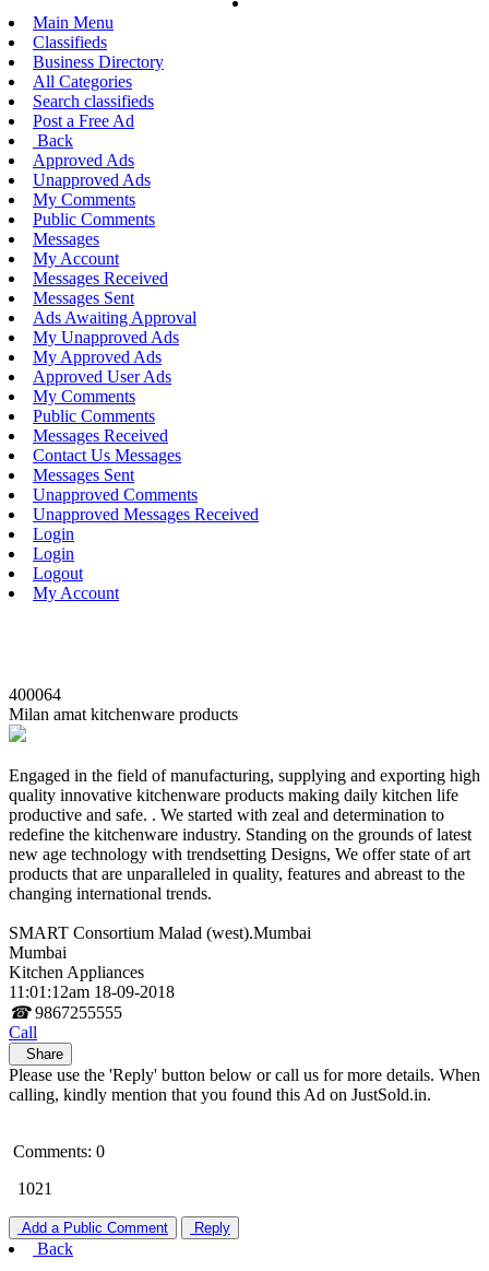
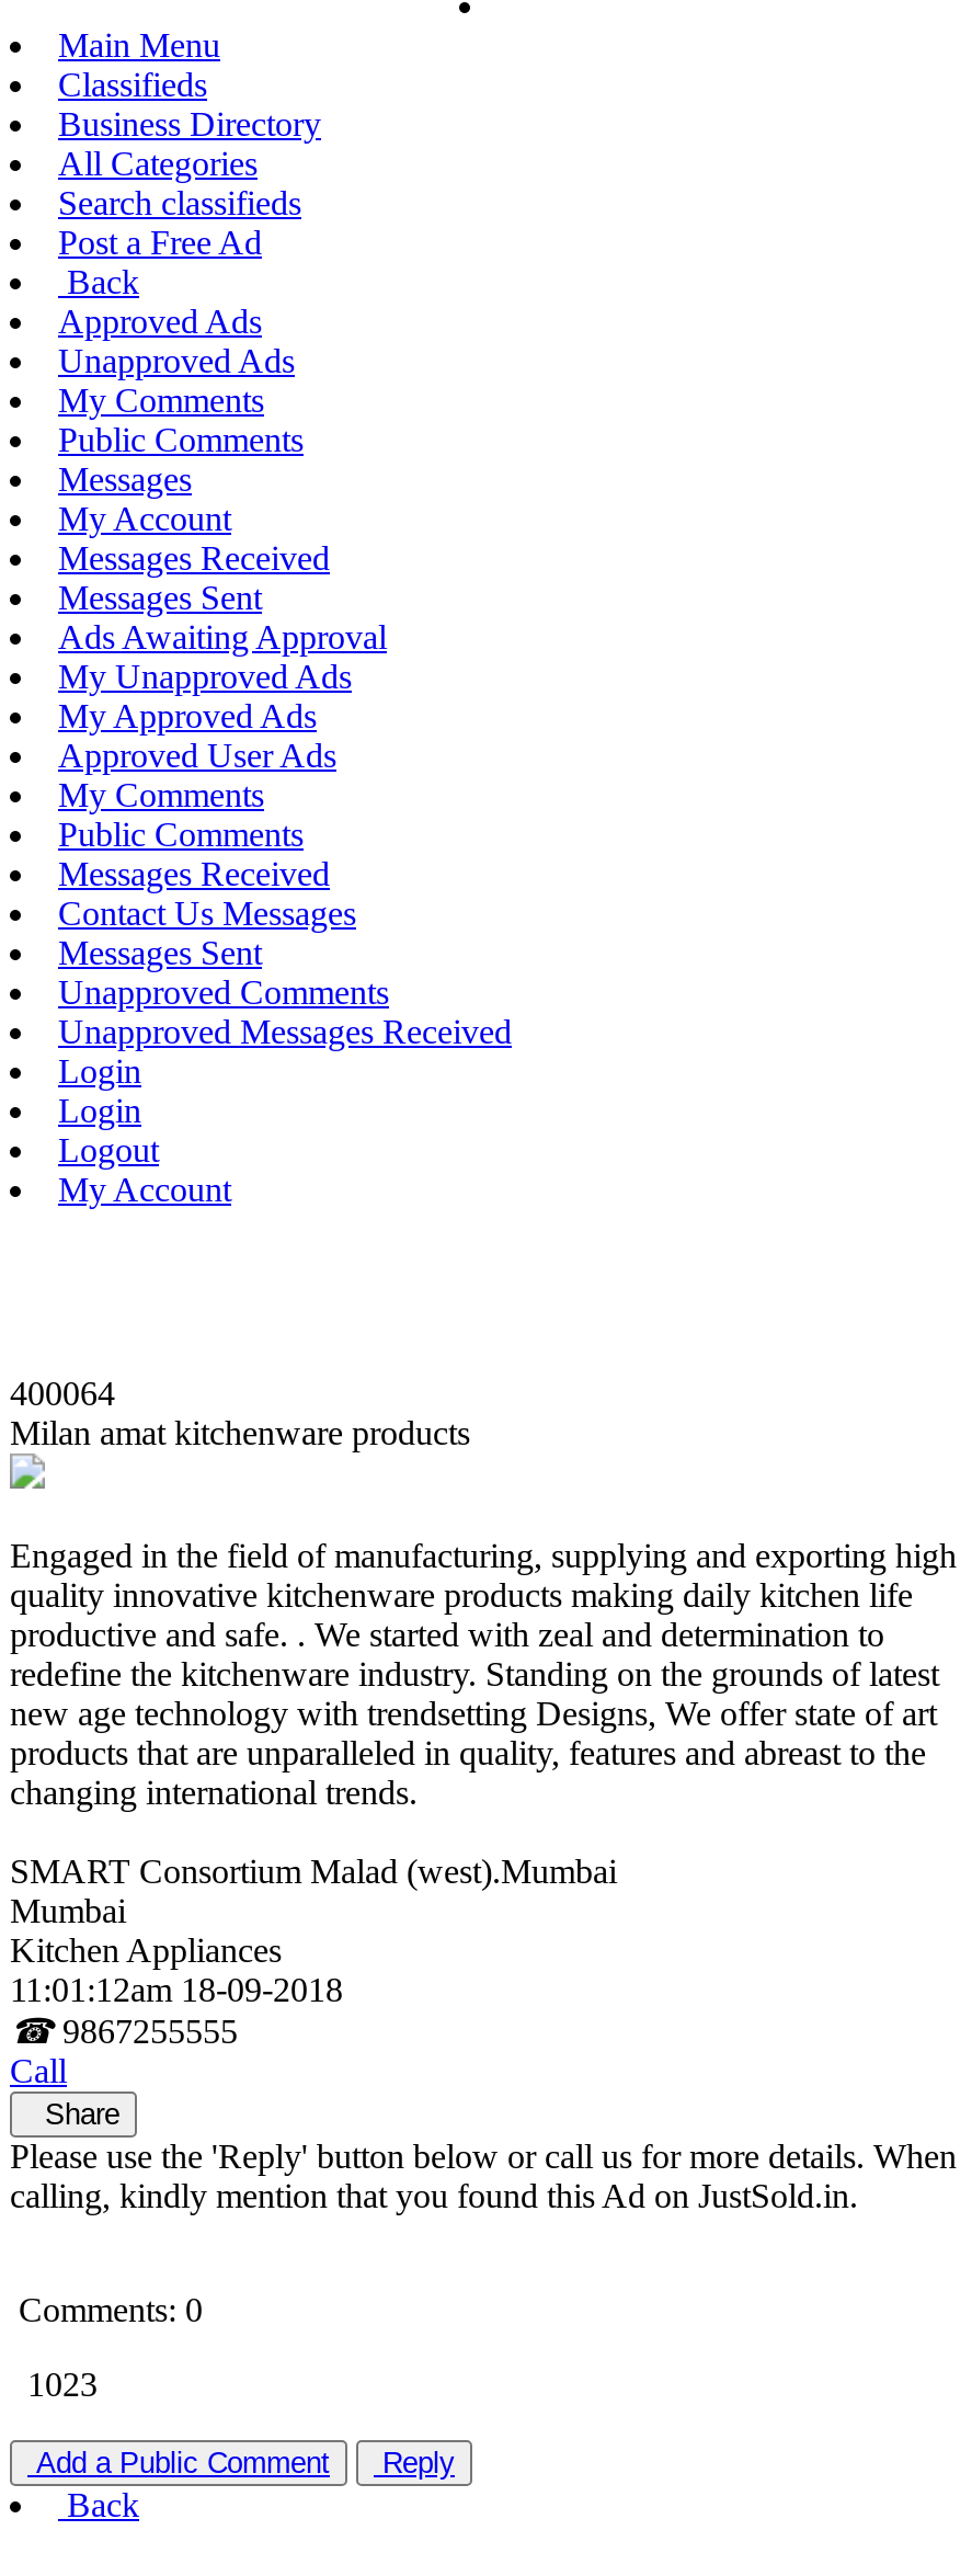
[9,1179,52,1198] 1021 -> [10,2366,98,2403] 1023

